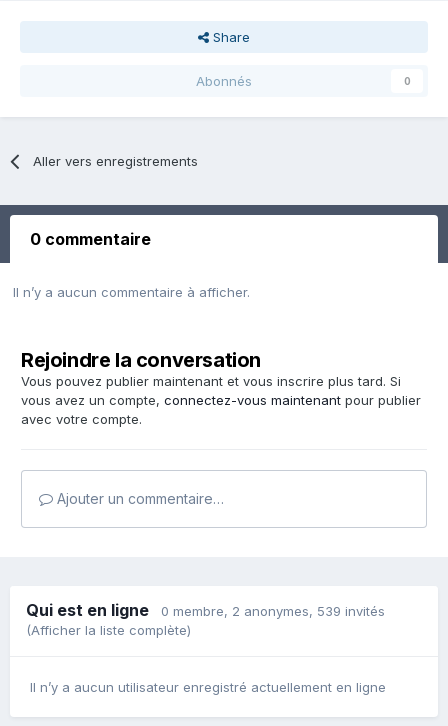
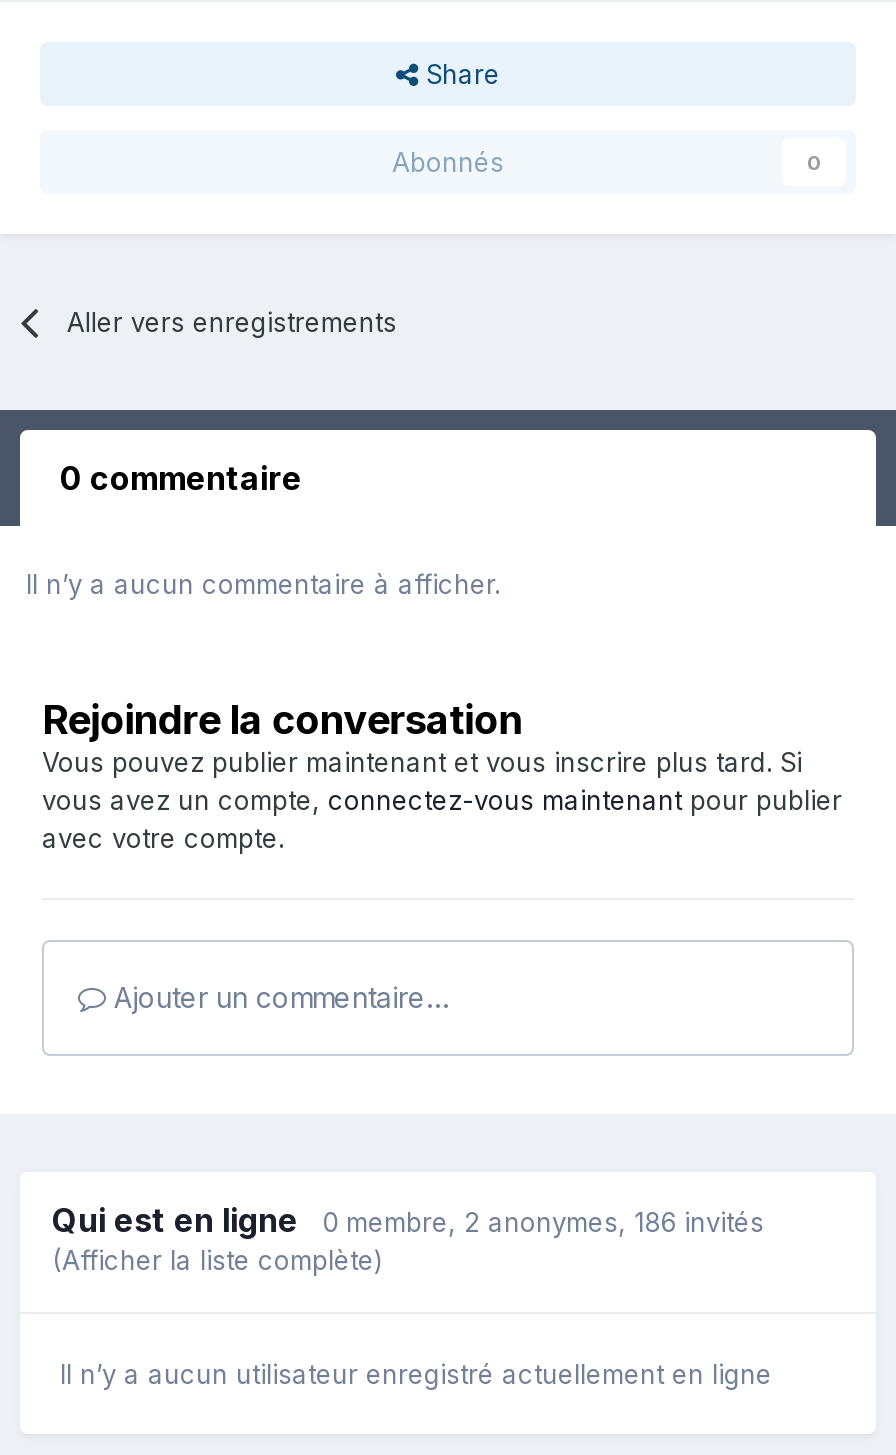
[26,600,385,620] Qui est en ligne 0 membre, 2 anonymes, 539 invités -> [52,1199,764,1239] Qui est en ligne 0 membre, 2 anonymes, 186 invités

